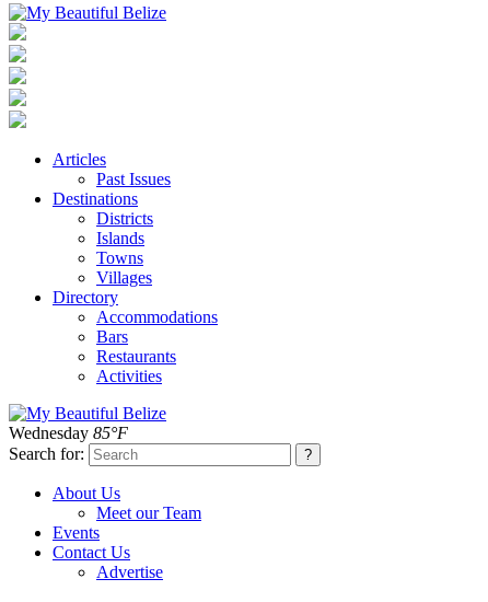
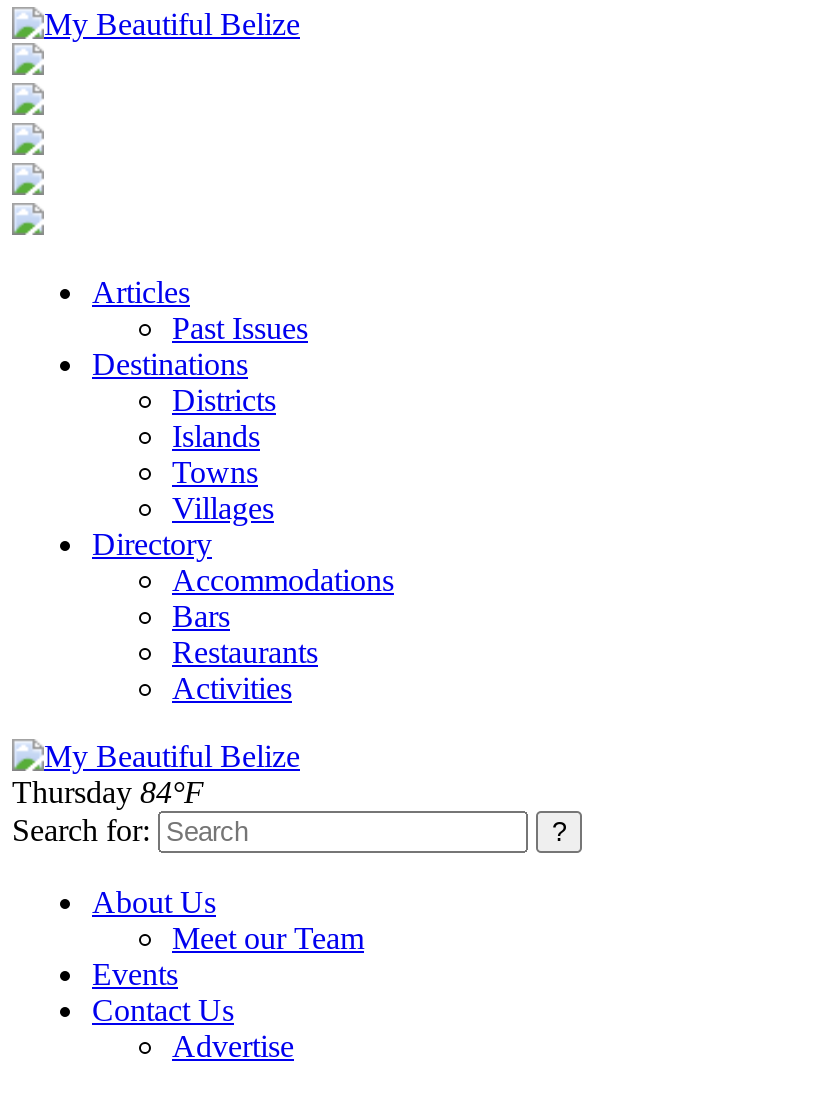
[9,424,128,442] Wednesday 85°F -> [12,775,204,809] Thursday 84°F

